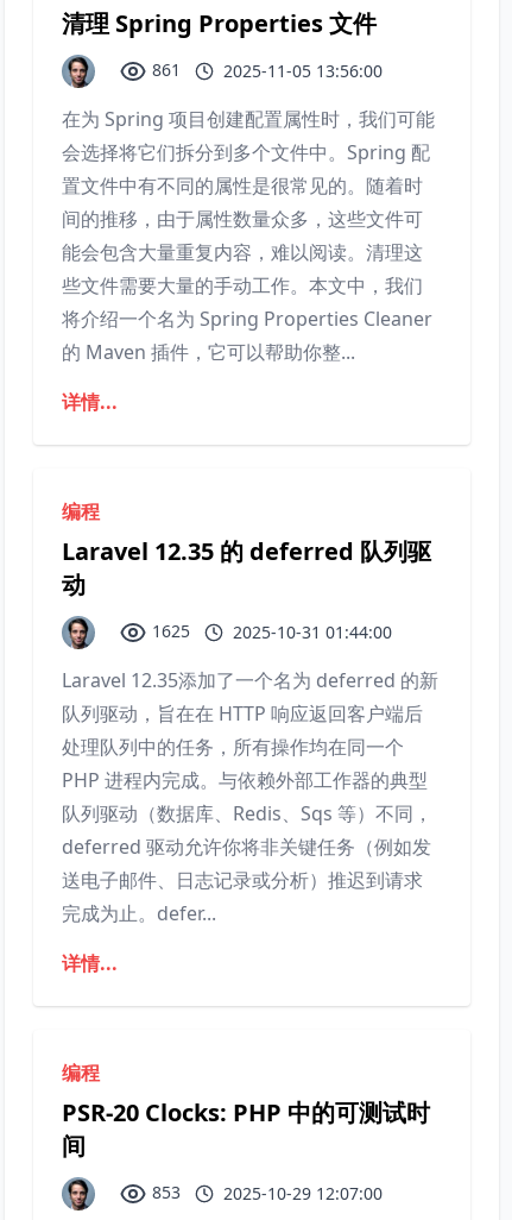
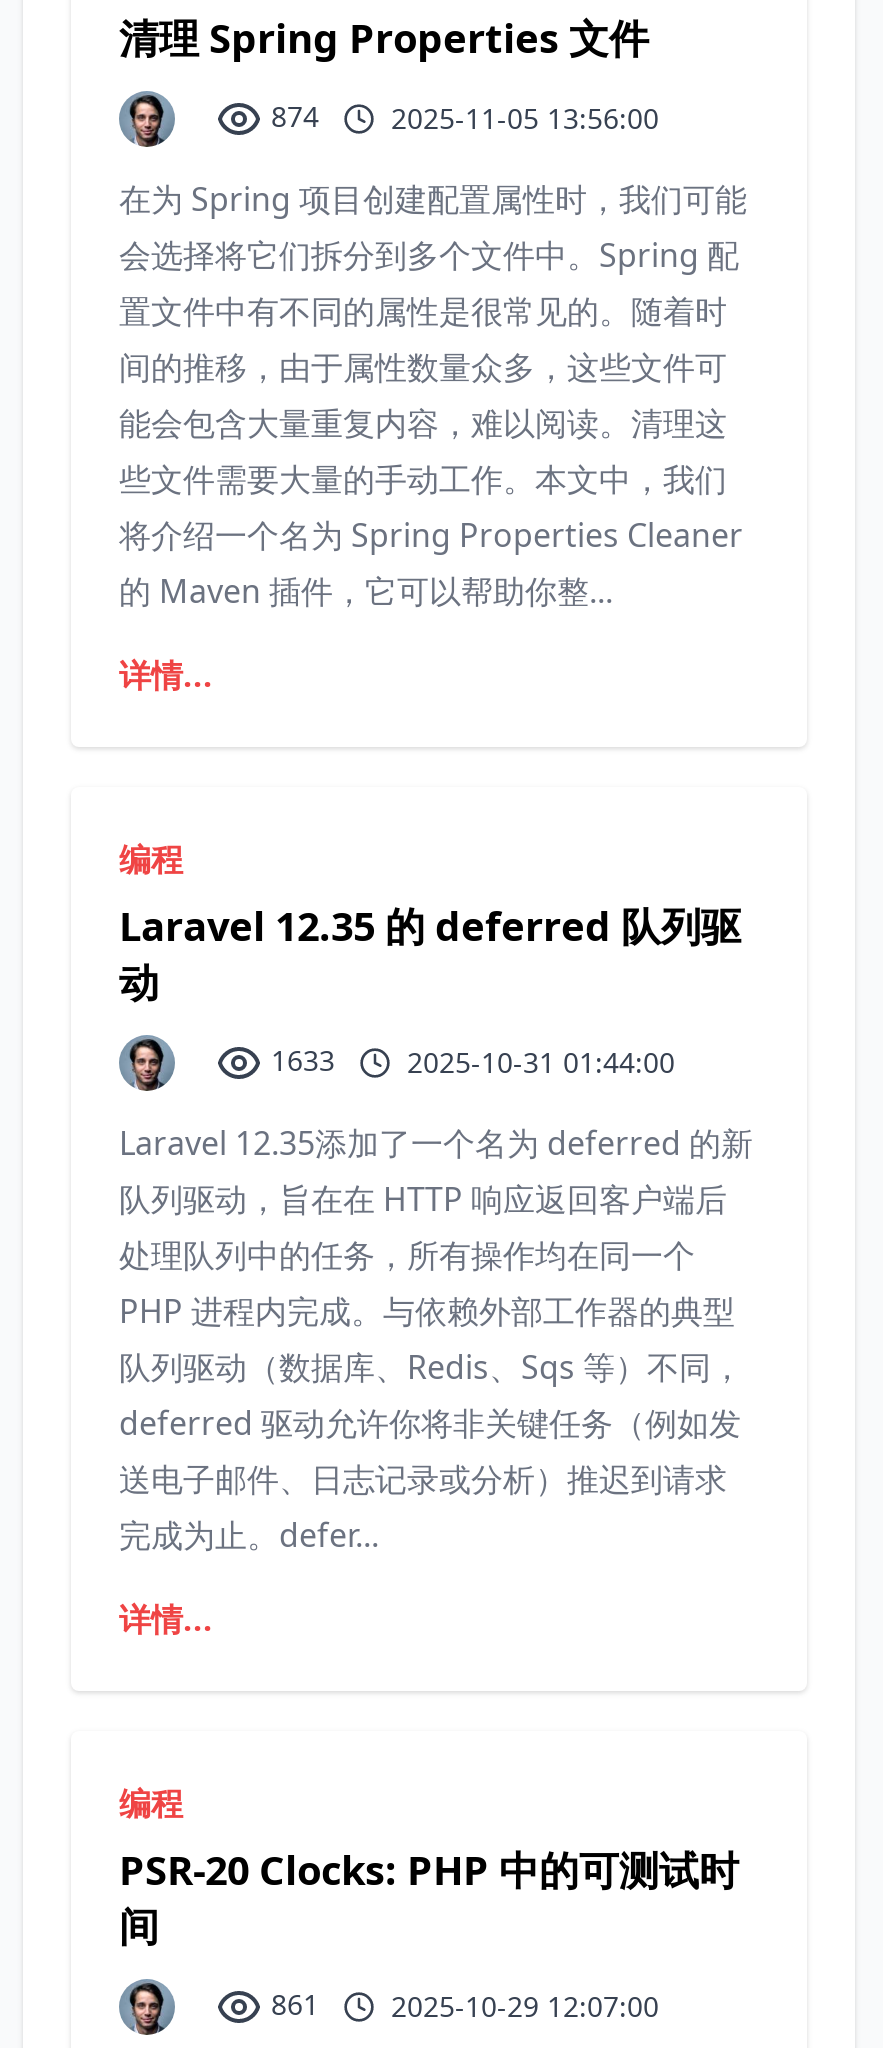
[147,58,383,82] 861 2025-11-05 13:56:00 -> [263,97,659,137] 874 2025-11-05 13:56:00
[147,619,392,643] 1625 2025-10-31 01:44:00 -> [263,1041,675,1081] 1633 2025-10-31 01:44:00
[147,1181,383,1205] 853 2025-10-29 12:07:00 -> [263,1985,659,2025] 861 2025-10-29 12:07:00

